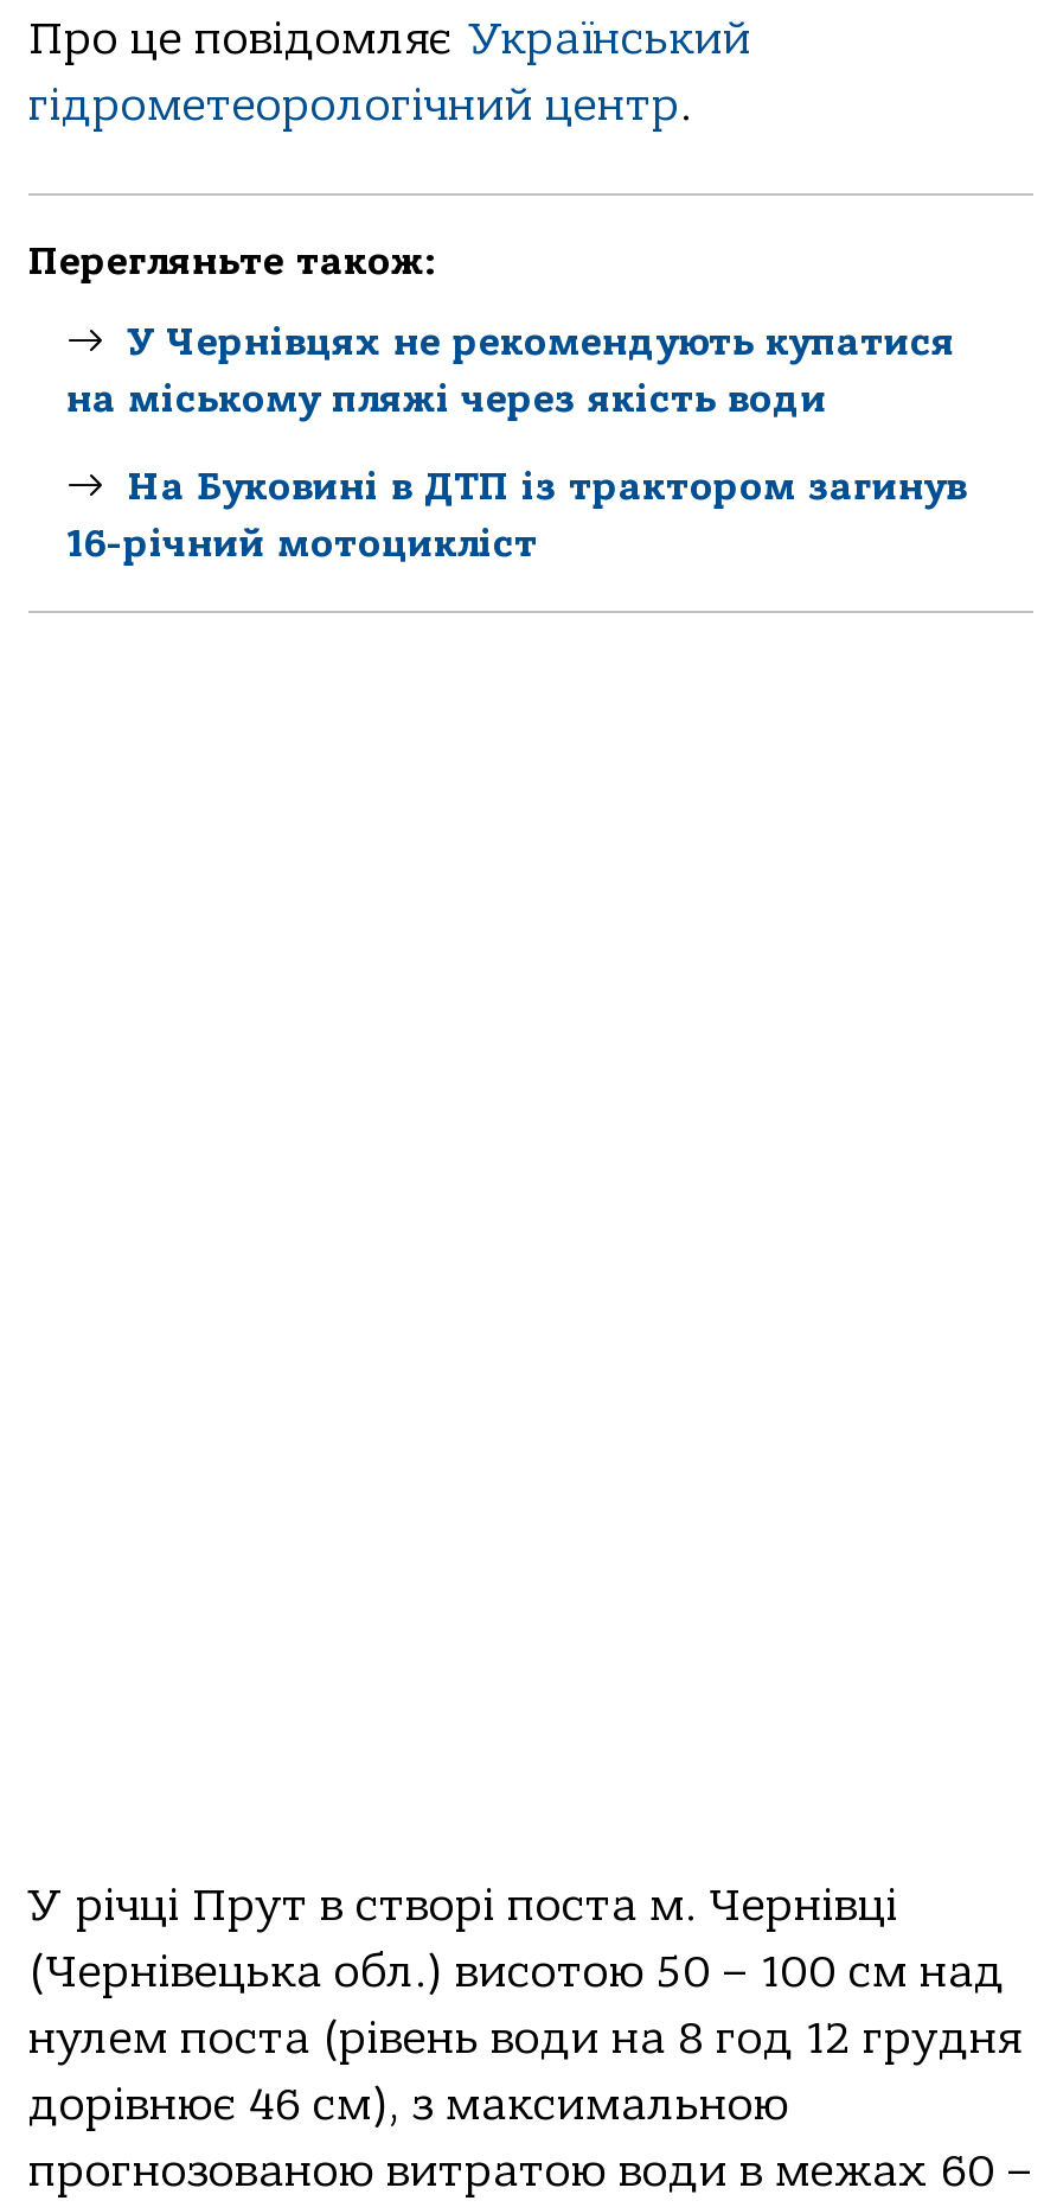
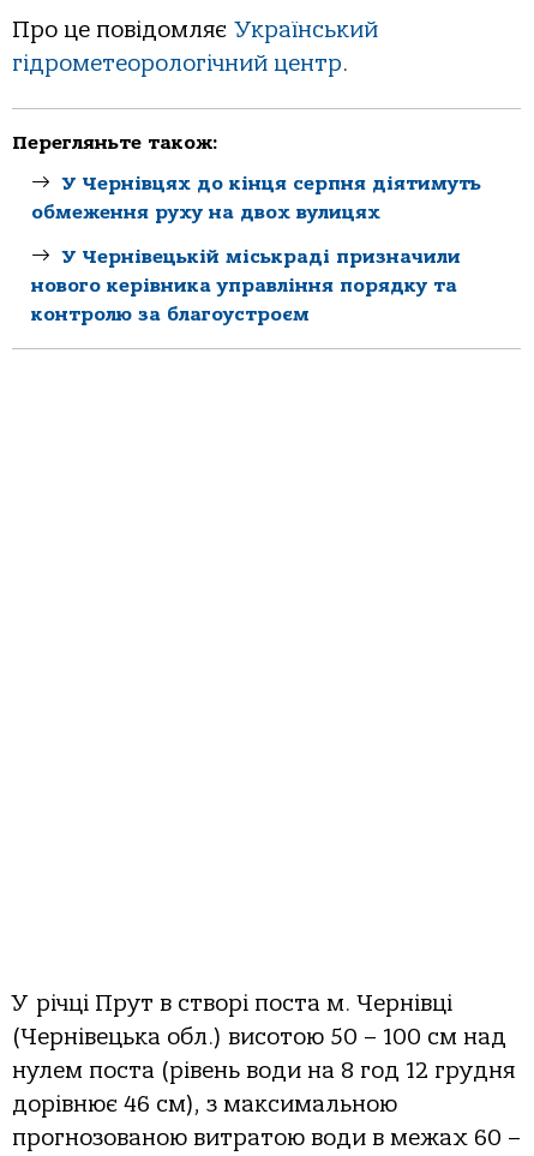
[66,321,955,421] У Чернівцях не рекомендують купатися | на міському пляжі через якість води -> [31,173,481,223] У Чернівцях до кінця серпня діятимуть | обмеження руху на двох вулицях
[66,465,967,565] На Буковині в ДТП із трактором загинув | 16-річний мотоцикліст -> [31,246,461,325] У Чернівецькій міськраді призначили | нового керівника управління порядку та | контролю за благоустроєм

